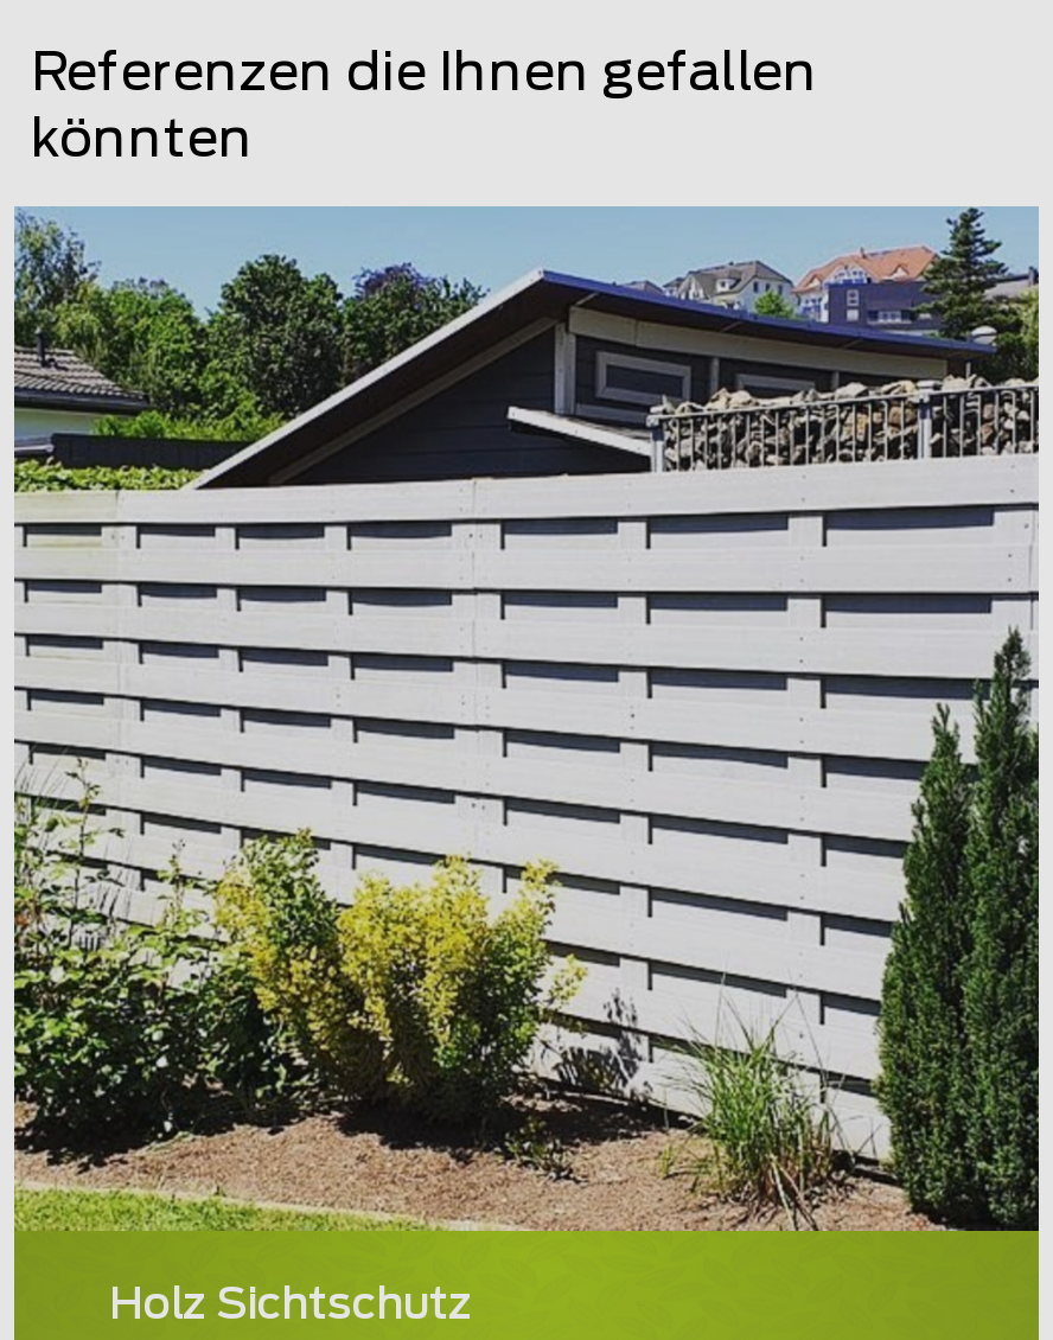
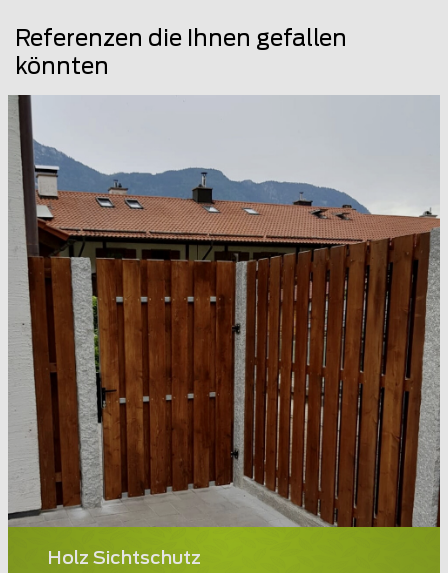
[12,206,1041,1233] [image] -> [7,94,440,528] [image]

